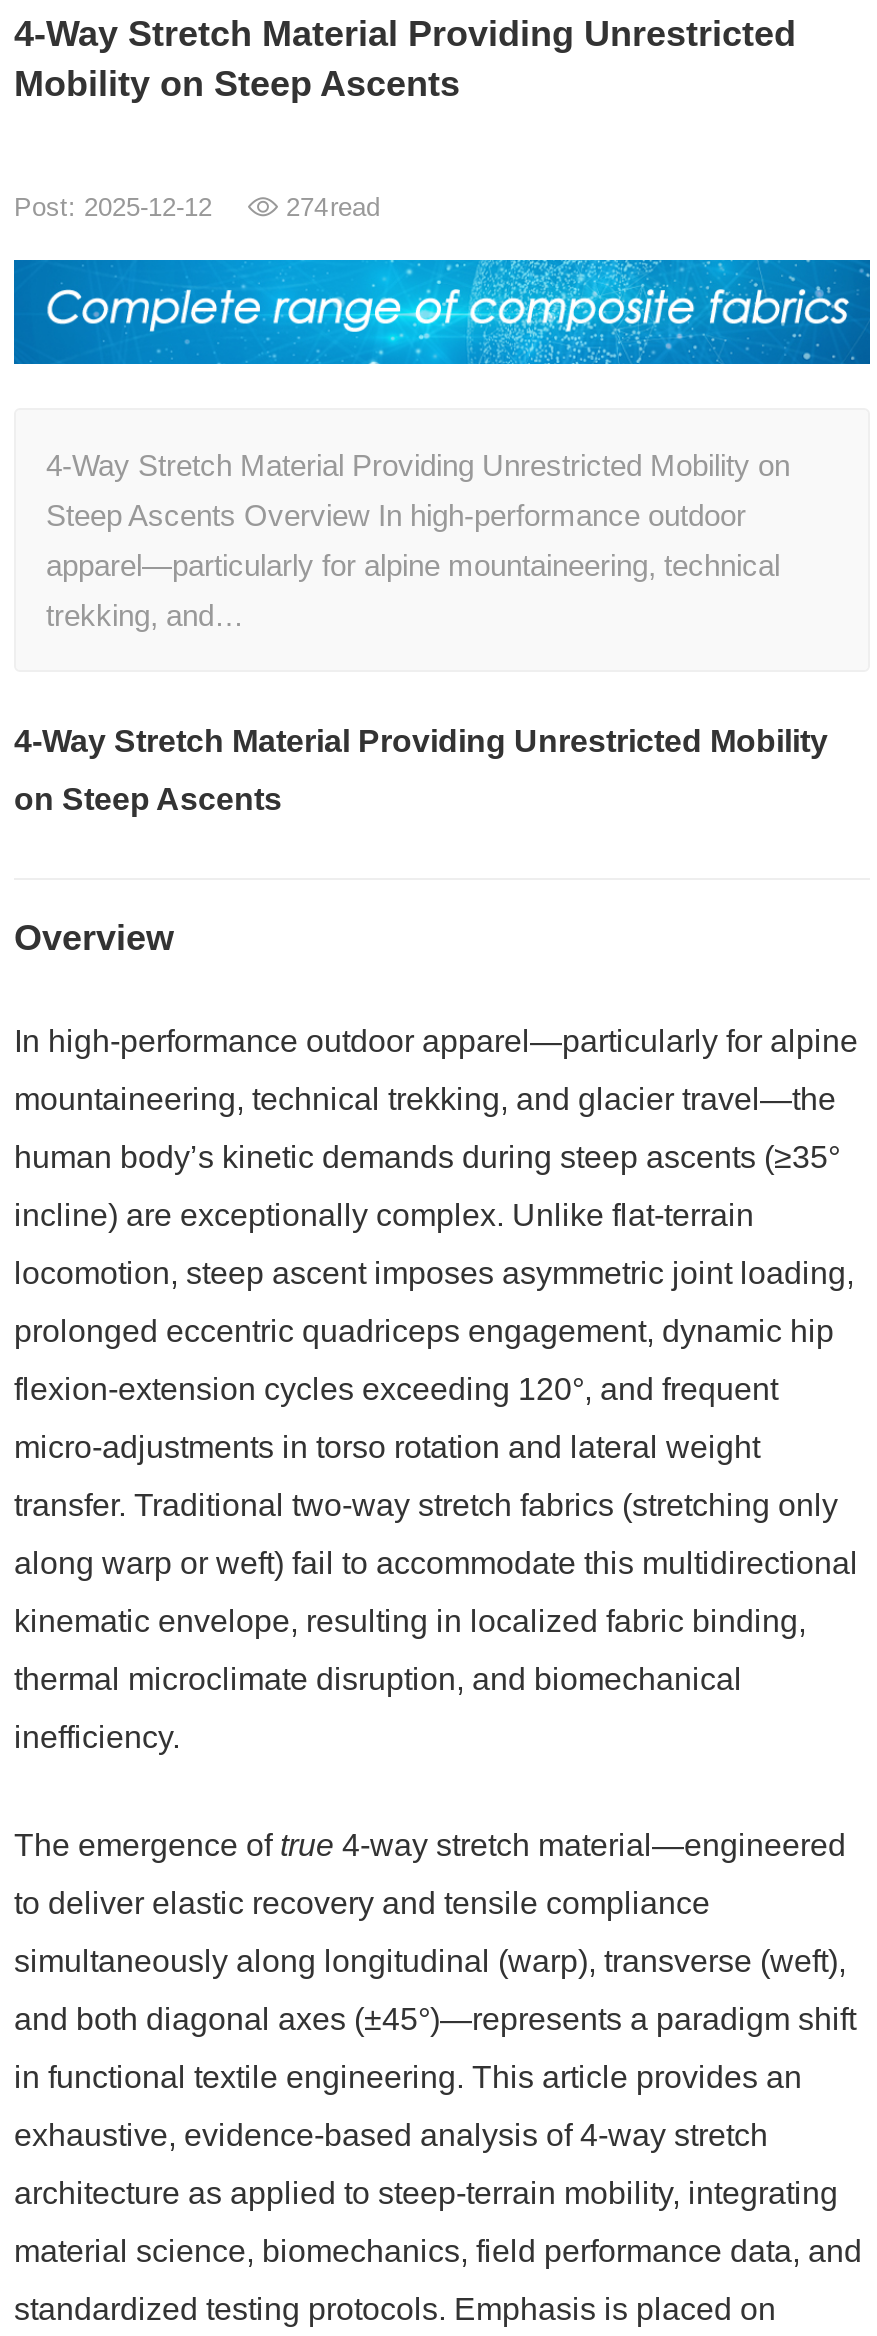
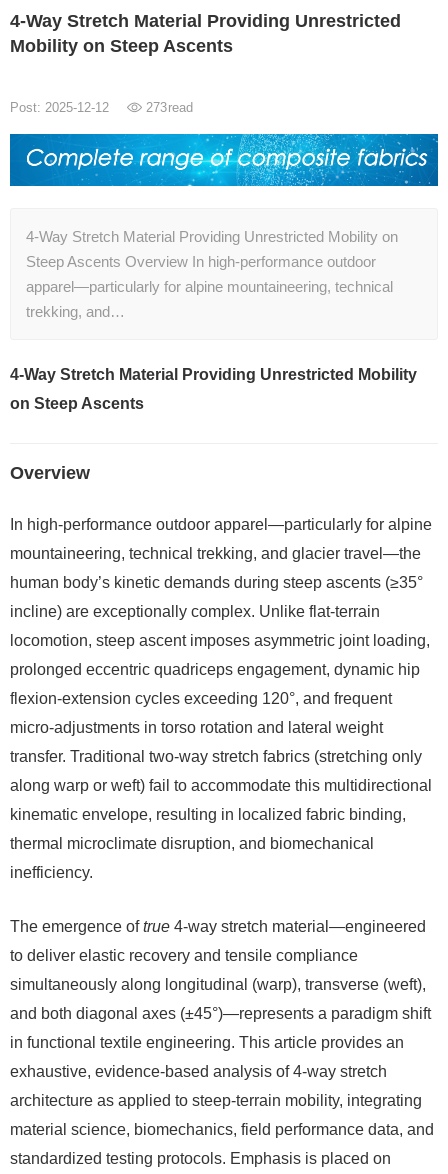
[14,192,380,222] Post: 2025-12-12 274read -> [10,100,193,115] Post: 2025-12-12 273read

